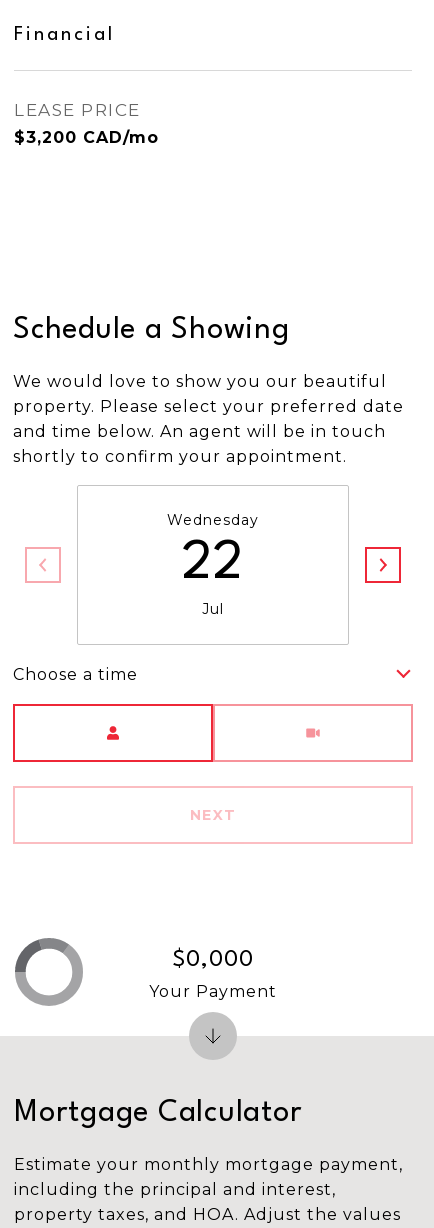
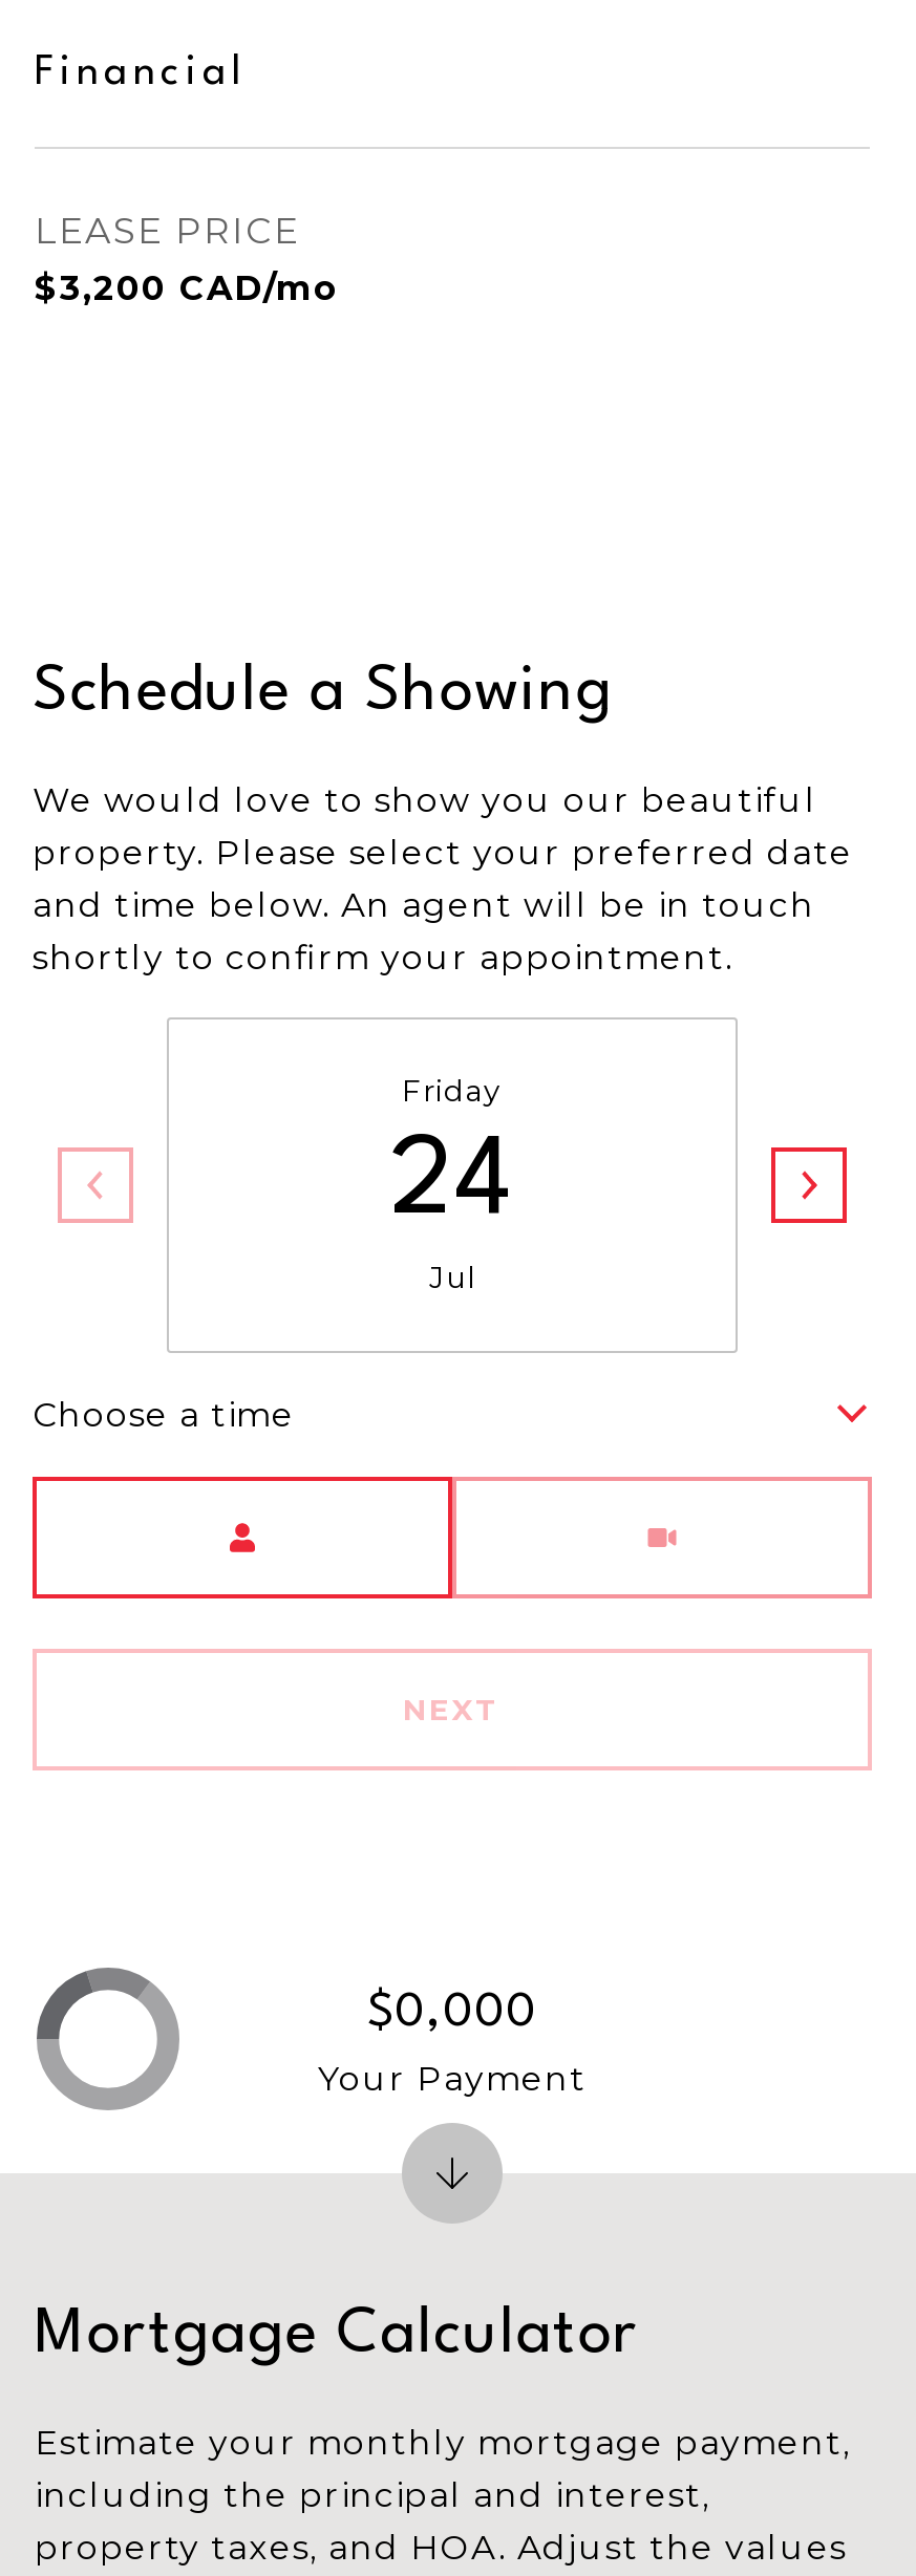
[167,511,259,590] Wednesday | 22 -> [389,1072,515,1238] Friday | 24

